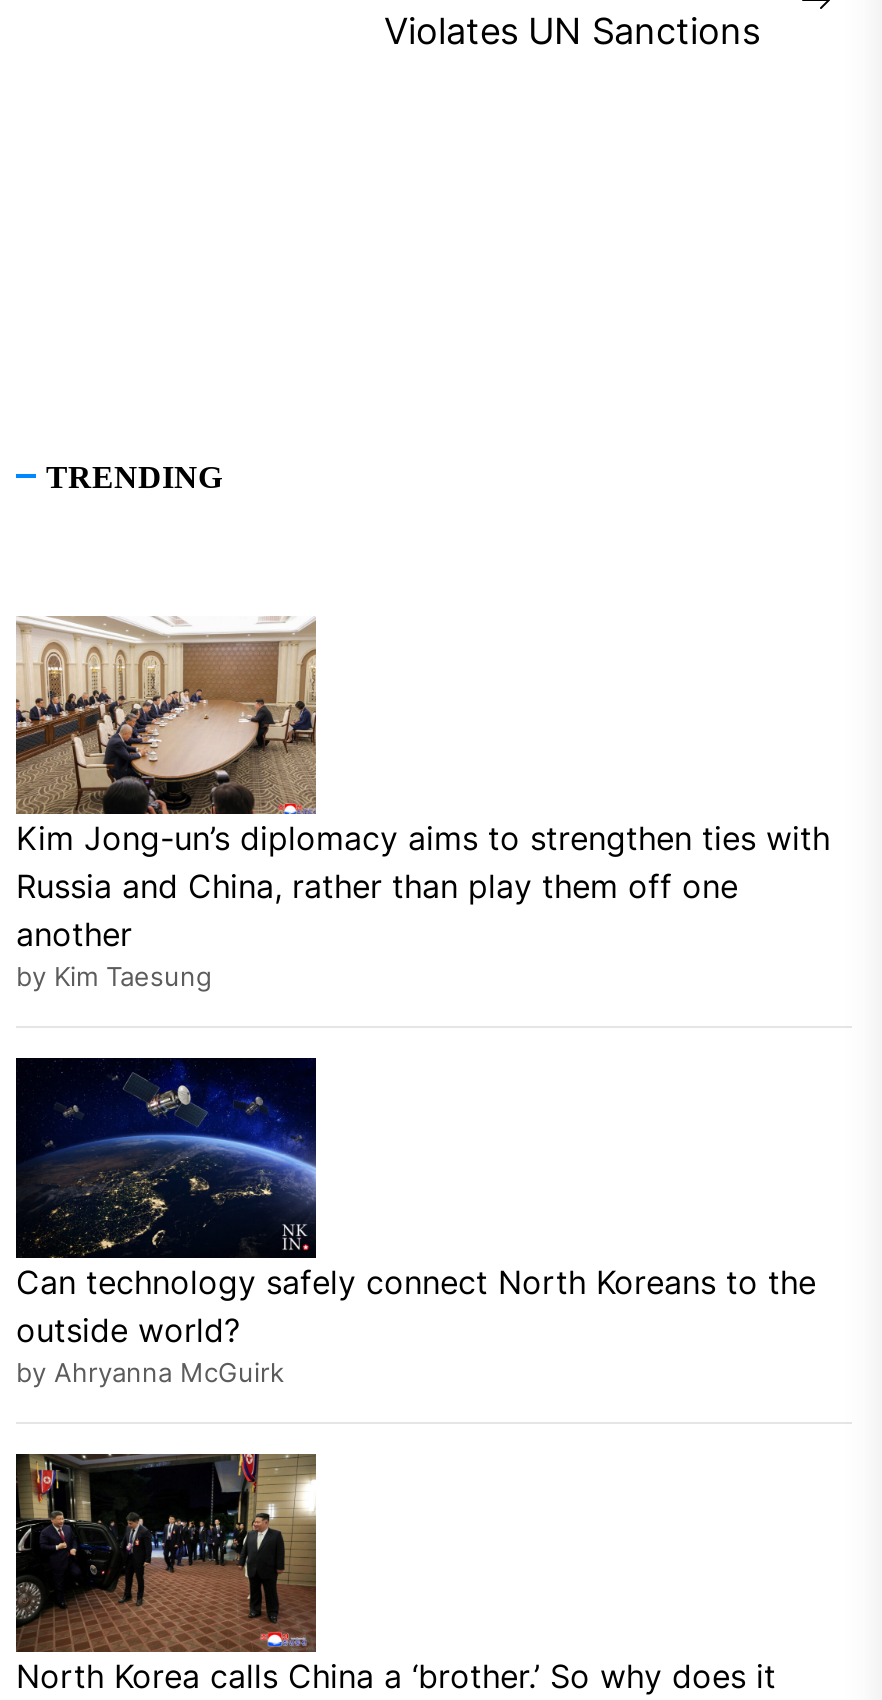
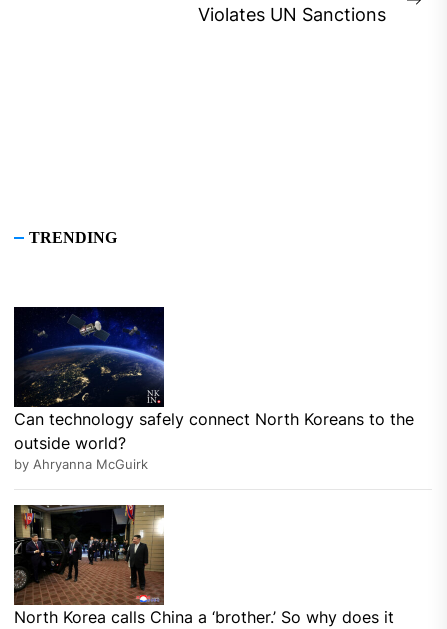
[14,614,830,991] [image] | Kim Jong-un’s diplomacy aims to strengthen ties with | Russia and China, rather than play them off one | another | by Kim Taesung -> none

